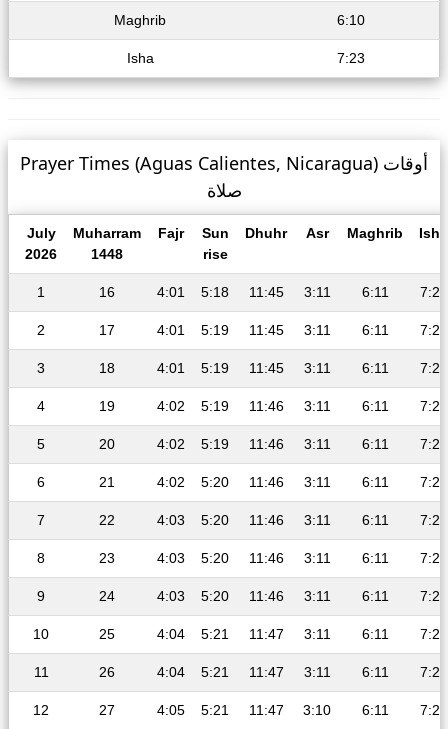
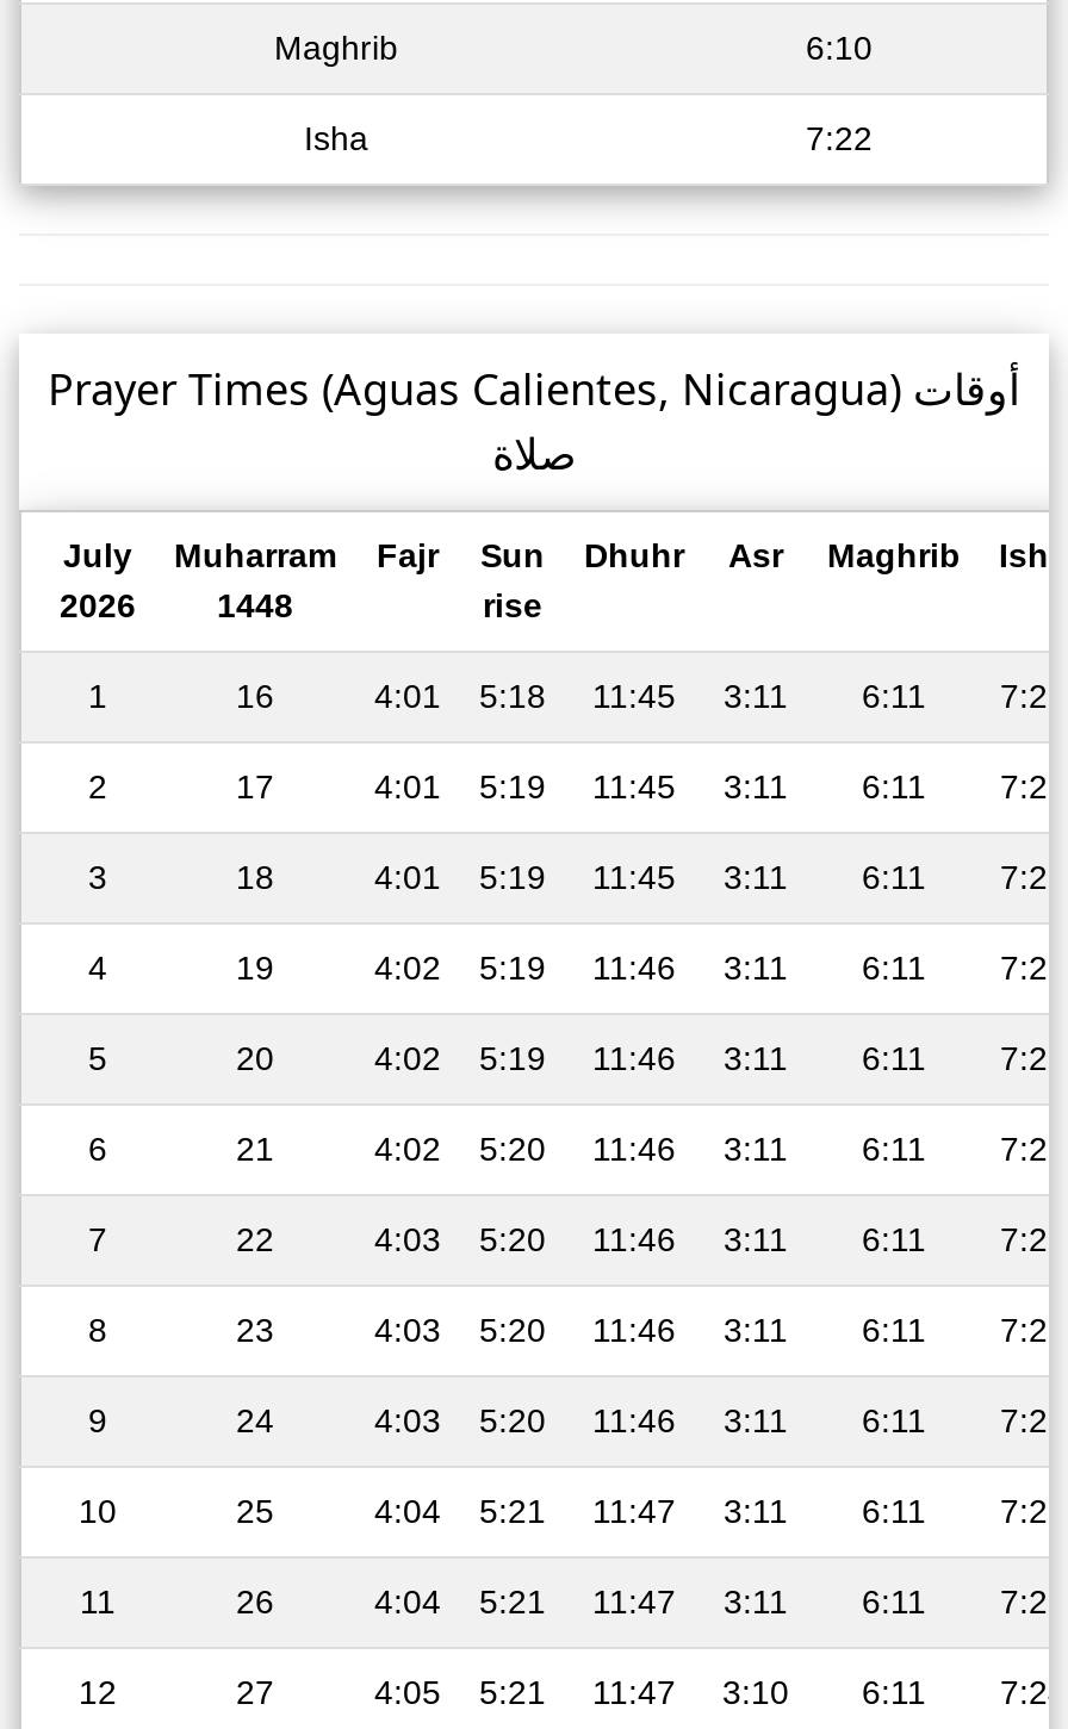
[337,50,365,66] 7:23 -> [806,119,873,157] 7:22

